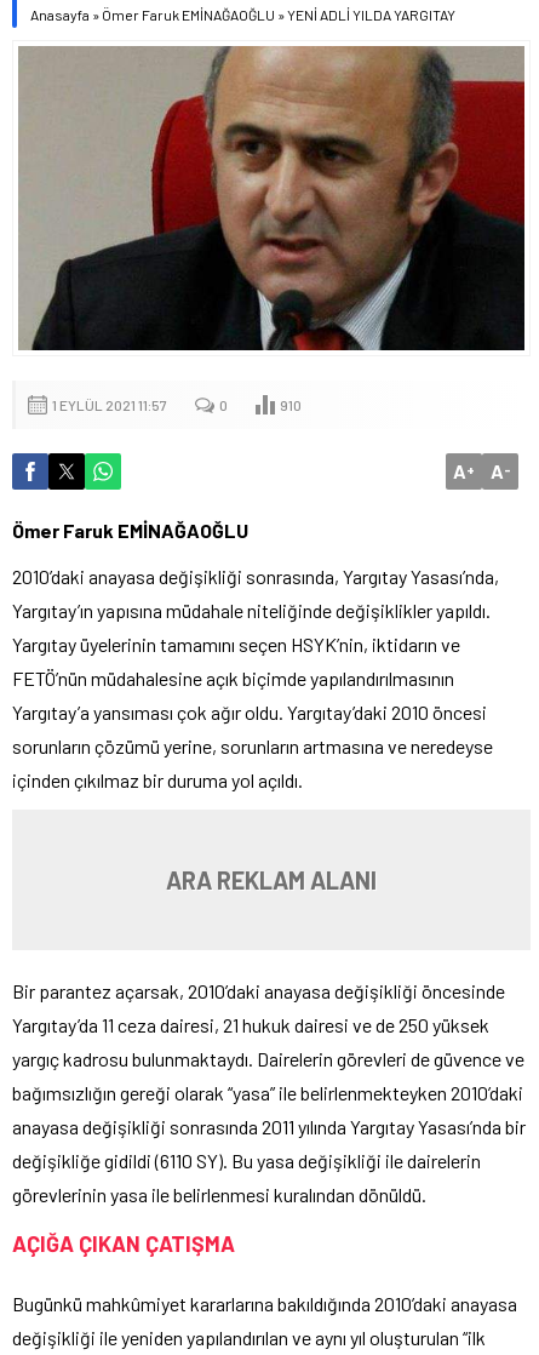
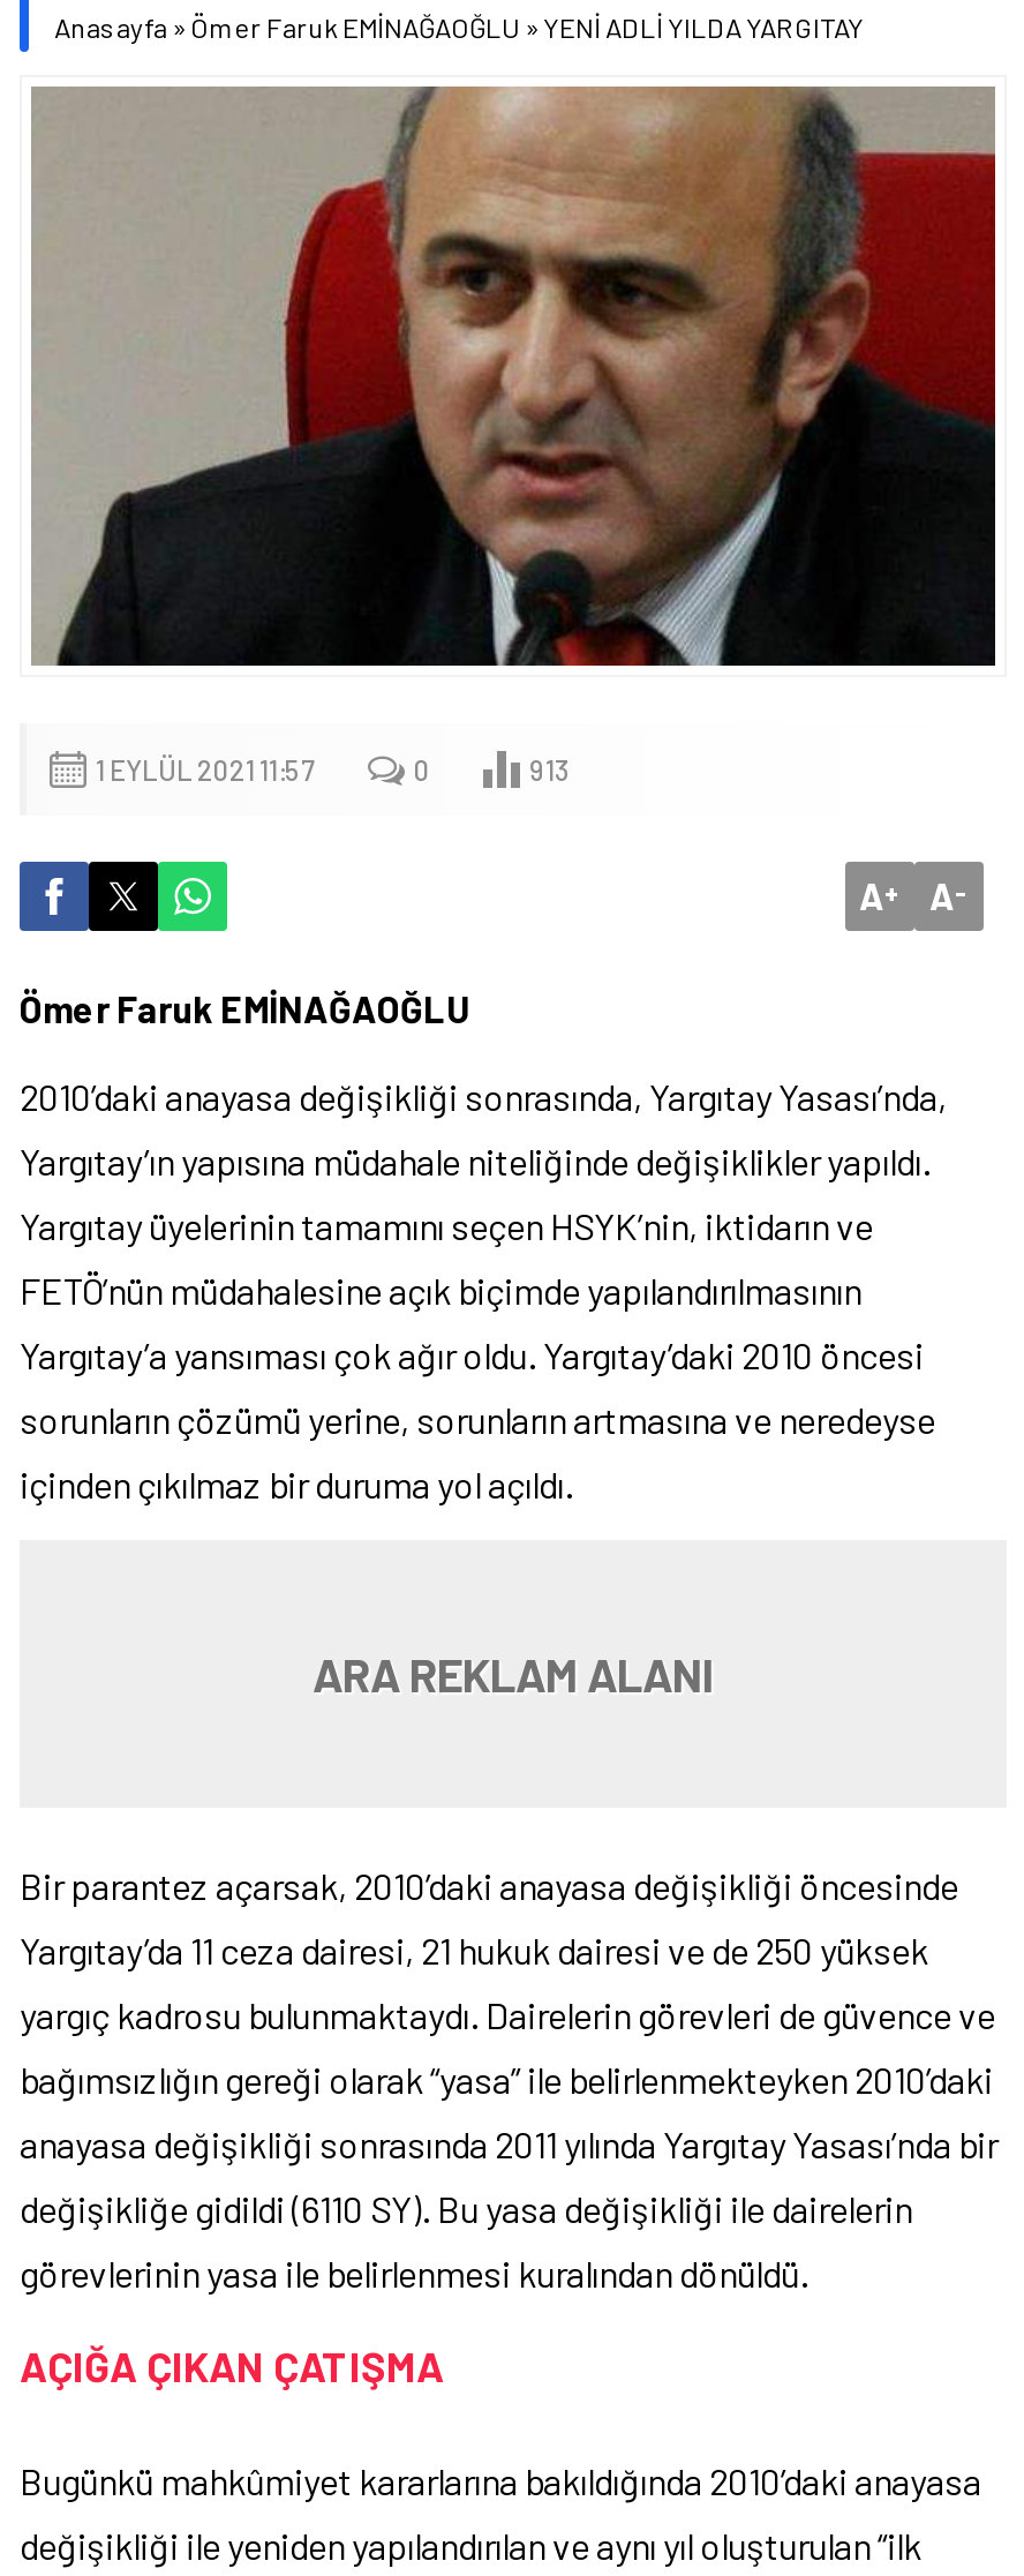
[280,396,302,413] 910 -> [529,753,571,785] 913

